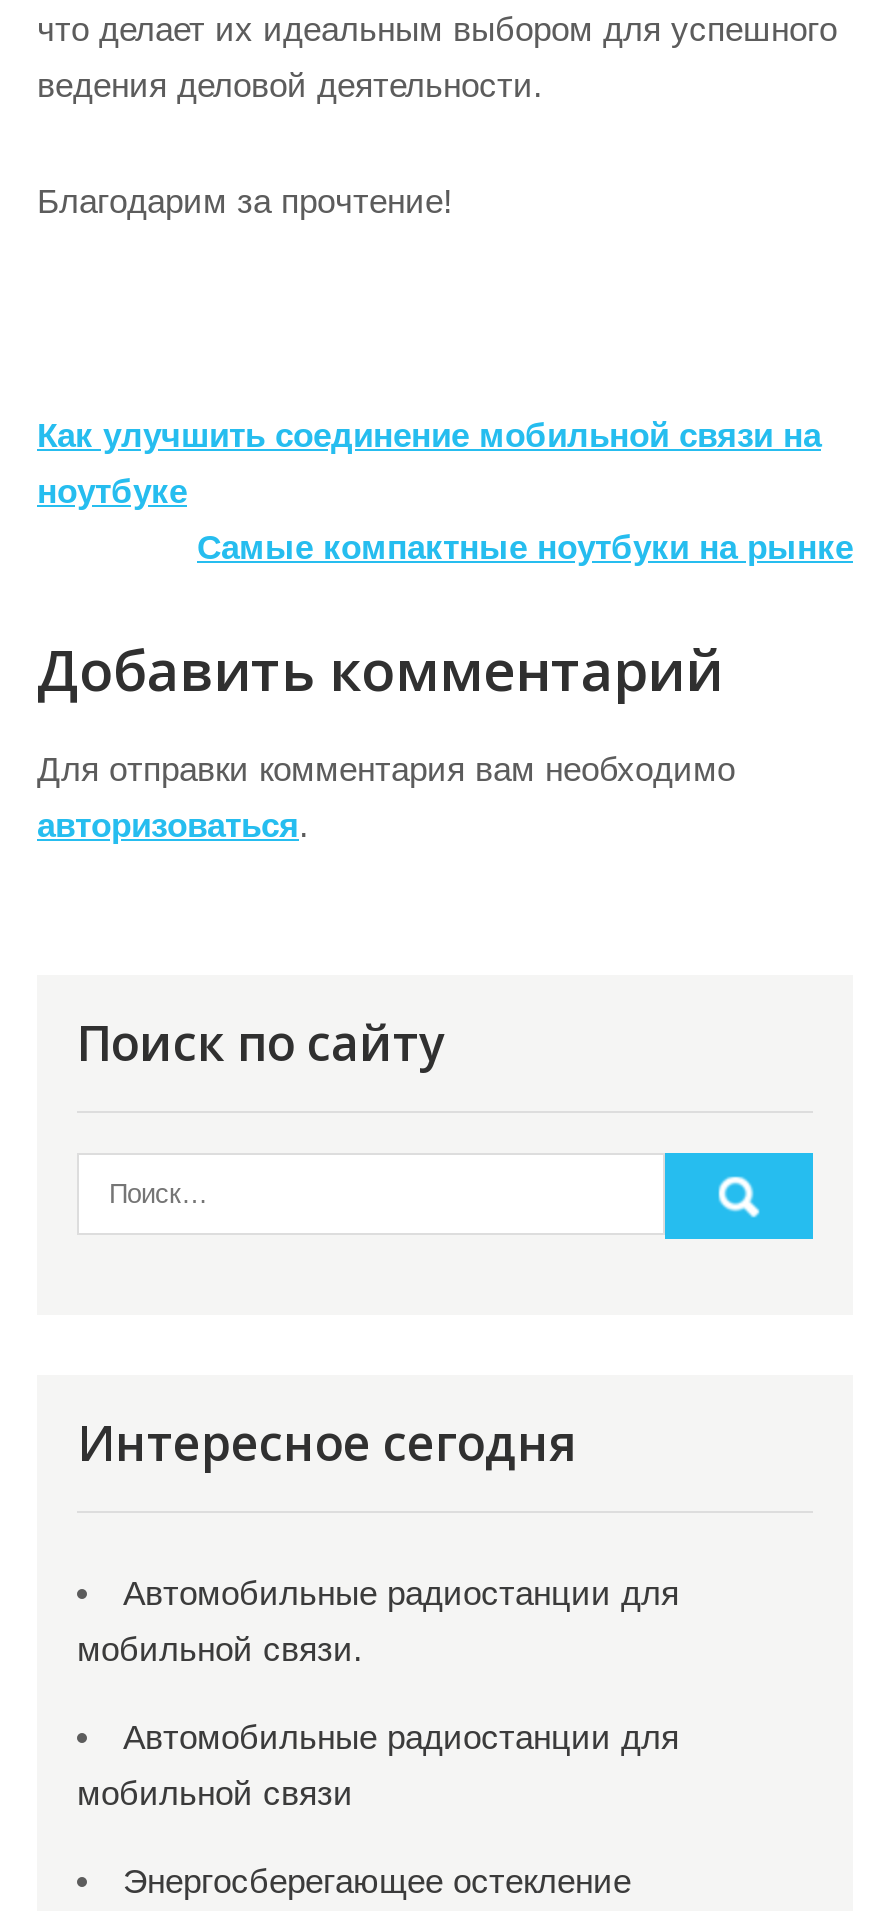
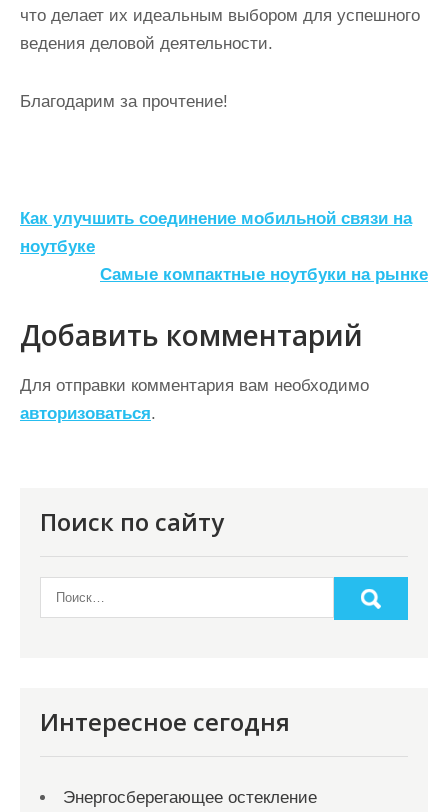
[77,1575,679,1813] Автомобильные радиостанции для | мобильной связи. | Автомобильные радиостанции для | мобильной связи -> none

